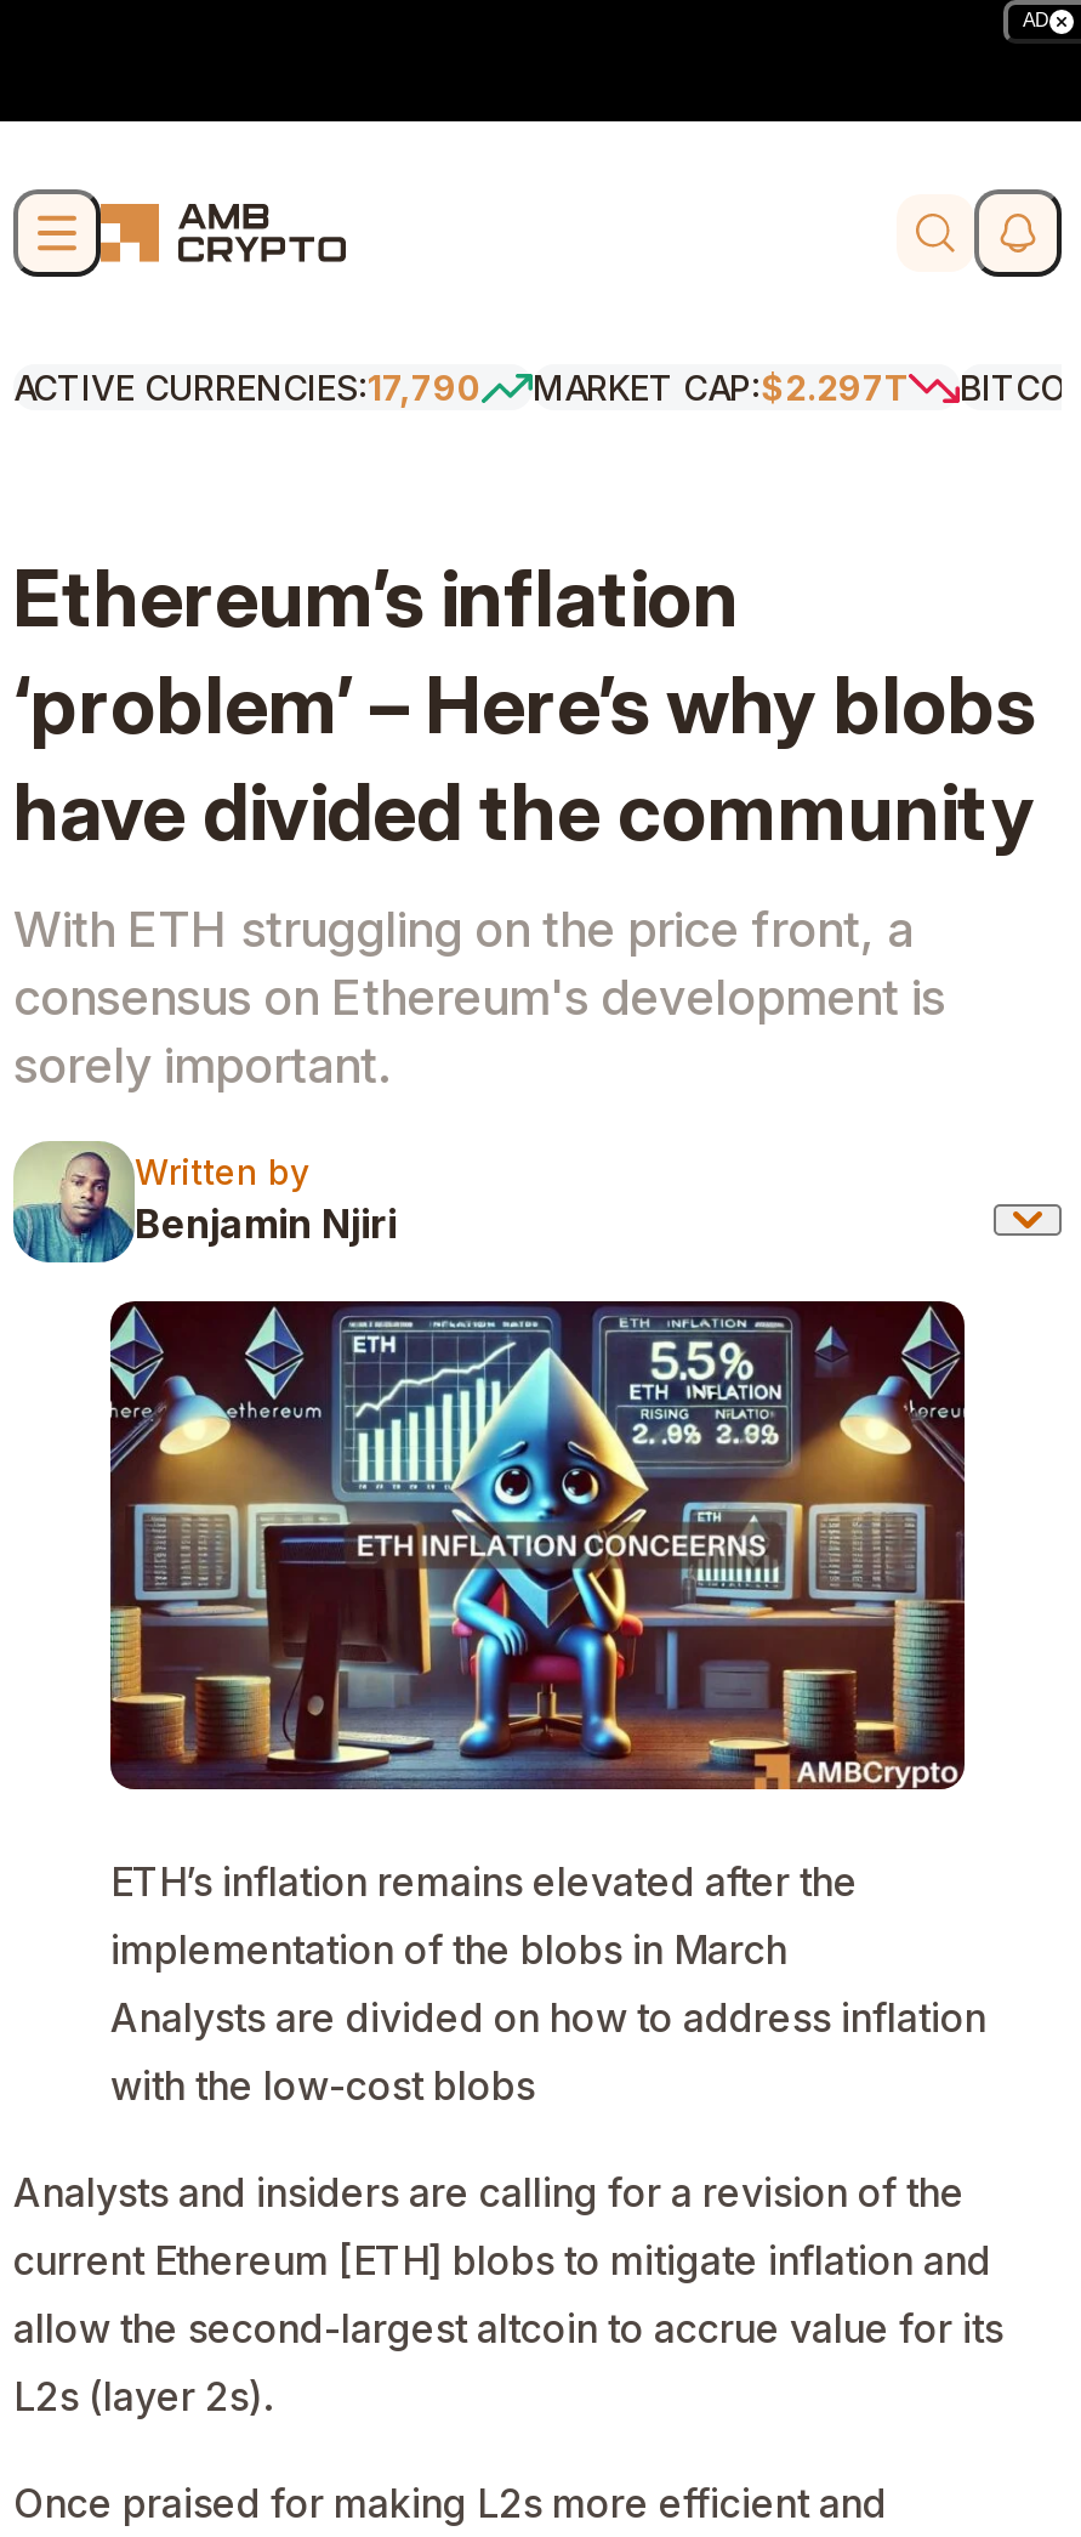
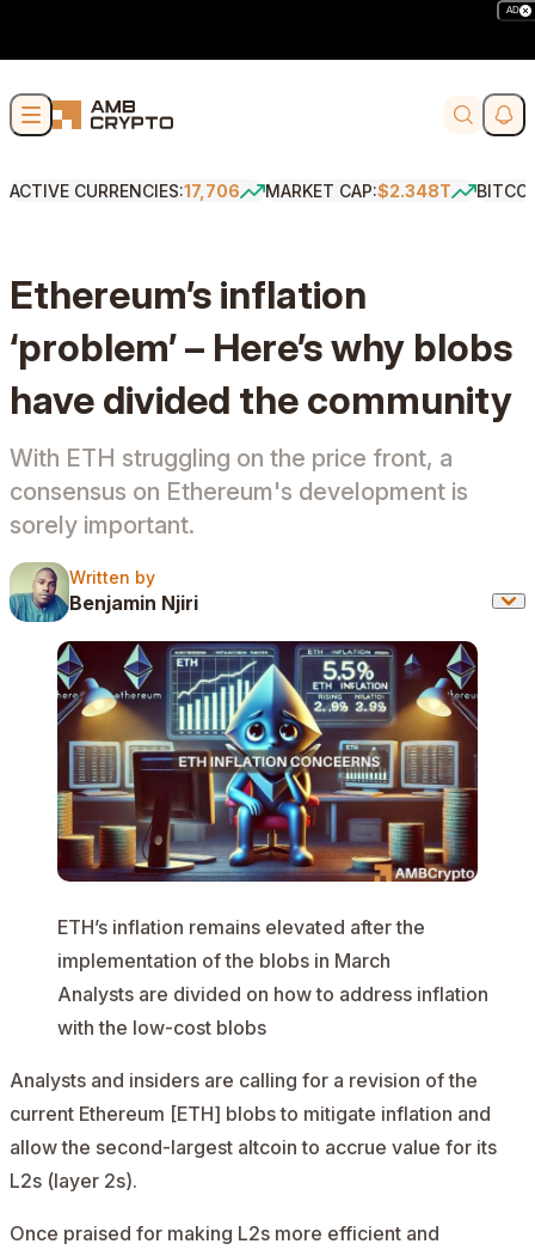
[13,367,482,408] ACTIVE CURRENCIES:17,790 -> [10,181,240,201] ACTIVE CURRENCIES:17,706
[533,367,909,408] MARKET CAP:$2.297T -> [265,181,451,201] MARKET CAP:$2.348T

